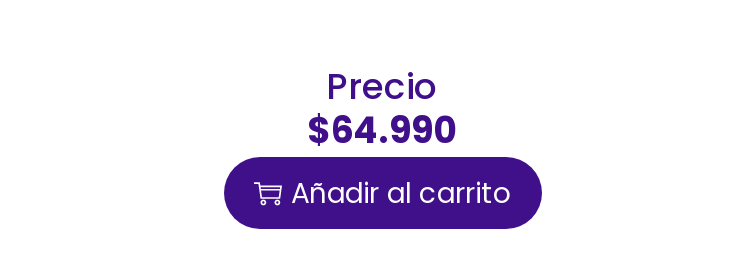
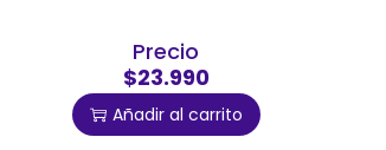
[307,106,457,156] $64.990 -> [123,63,209,92] $23.990

